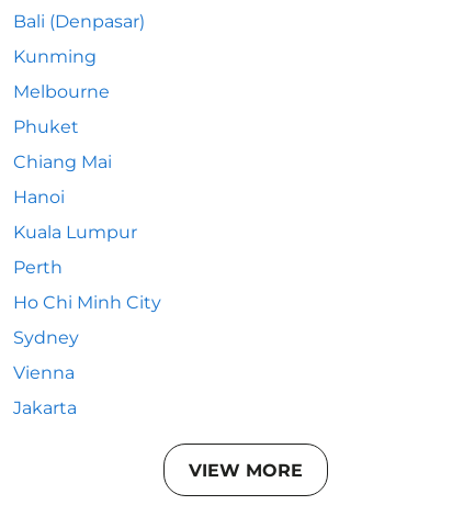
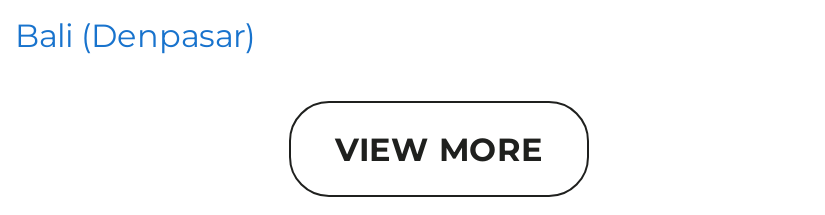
[13,46,161,418] Kunming | Melbourne | Phuket | Chiang Mai | Hanoi | Kuala Lumpur | Perth | Ho Chi Minh City | Sydney | Vienna | Jakarta -> none

